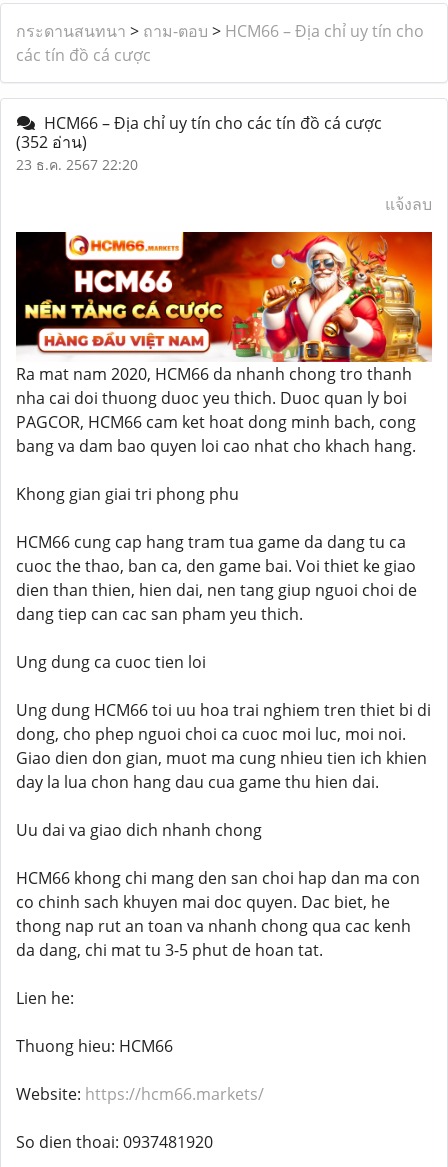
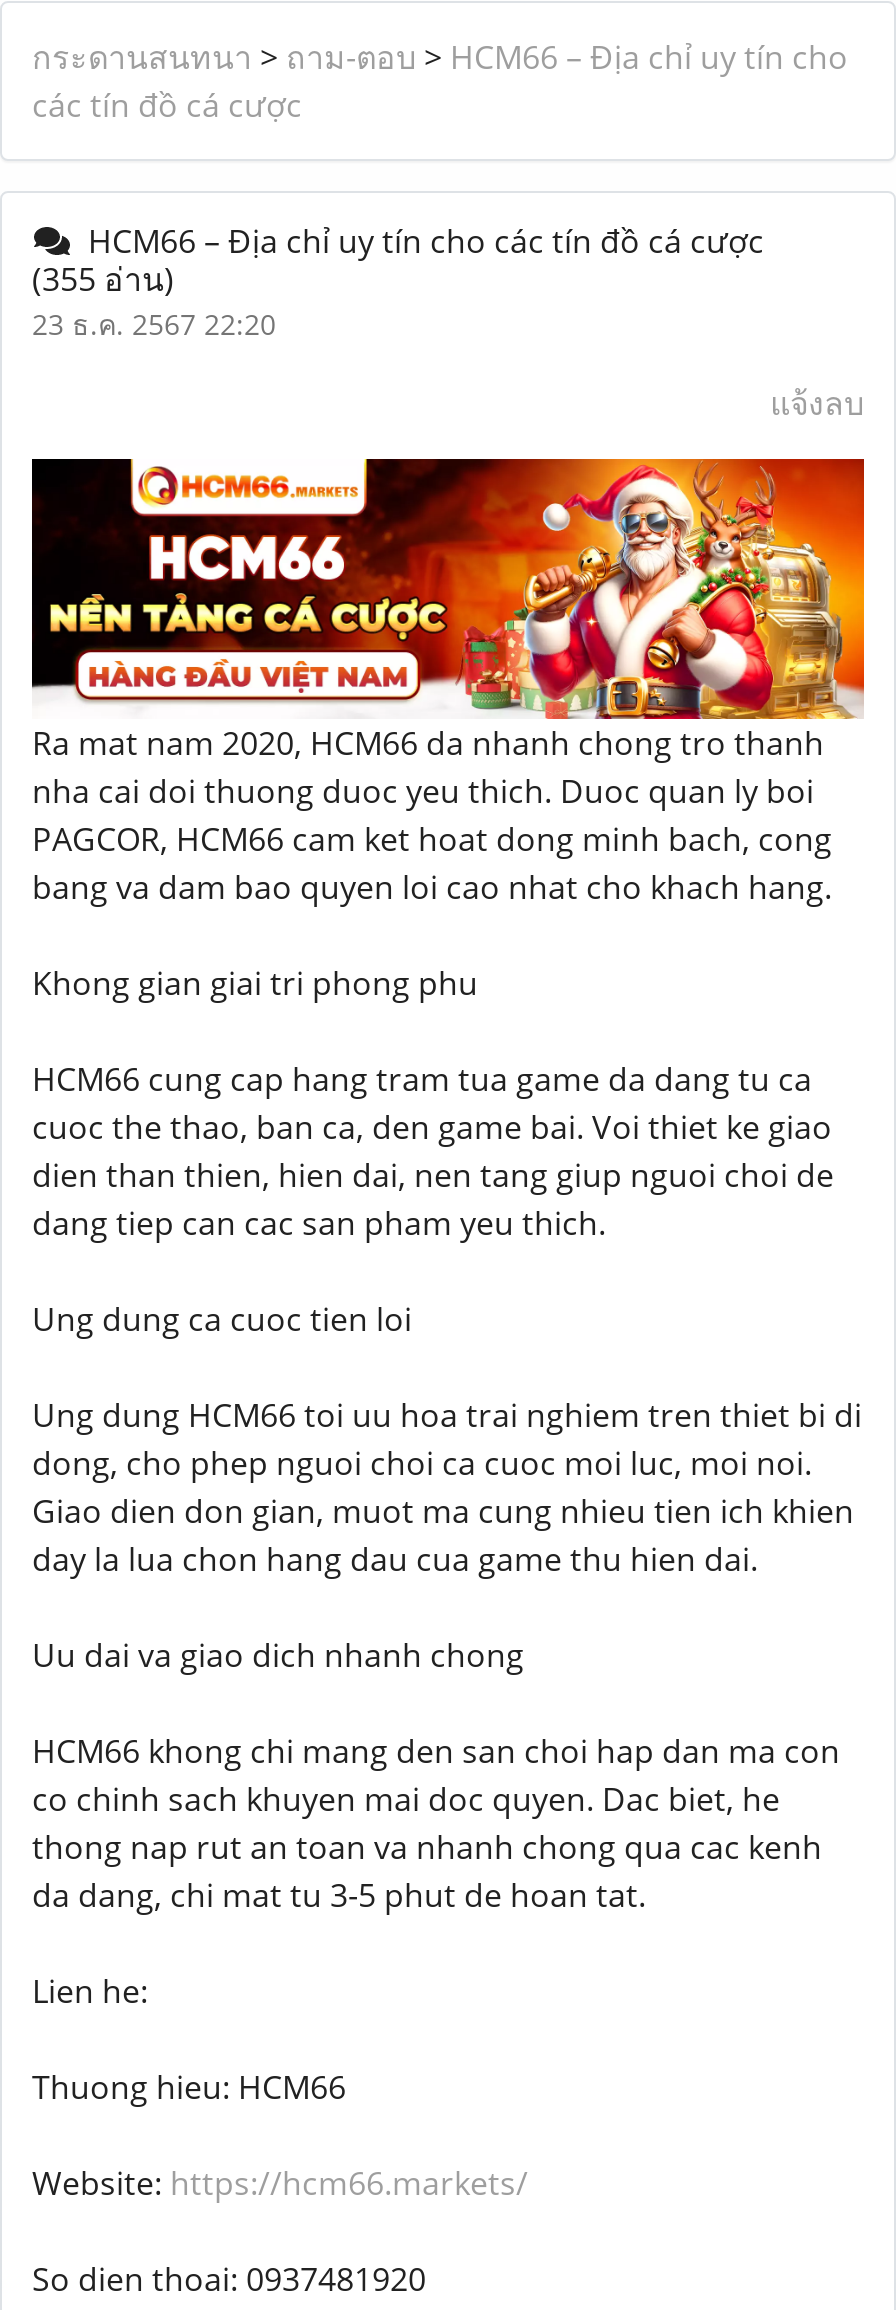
[16,131,87,153] (352 อ่าน) -> [32,257,174,301] (355 อ่าน)

